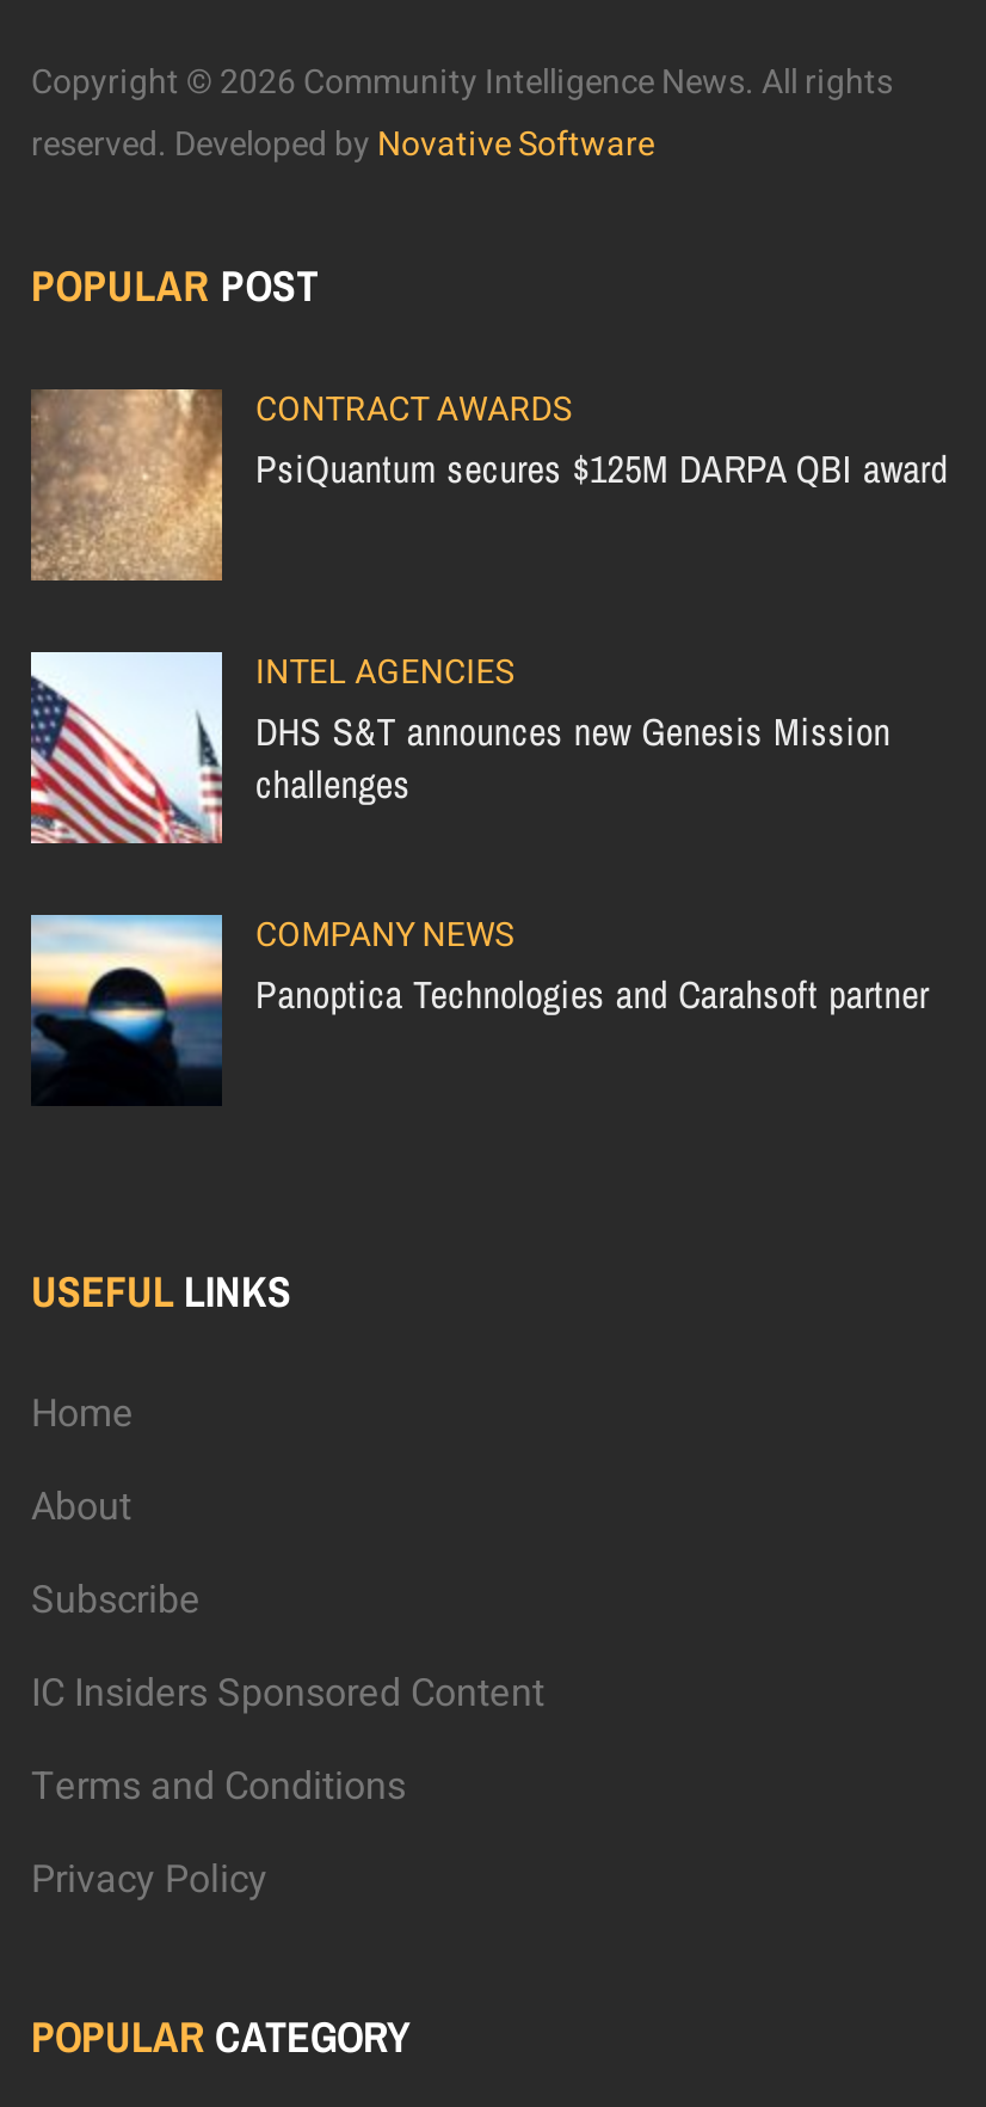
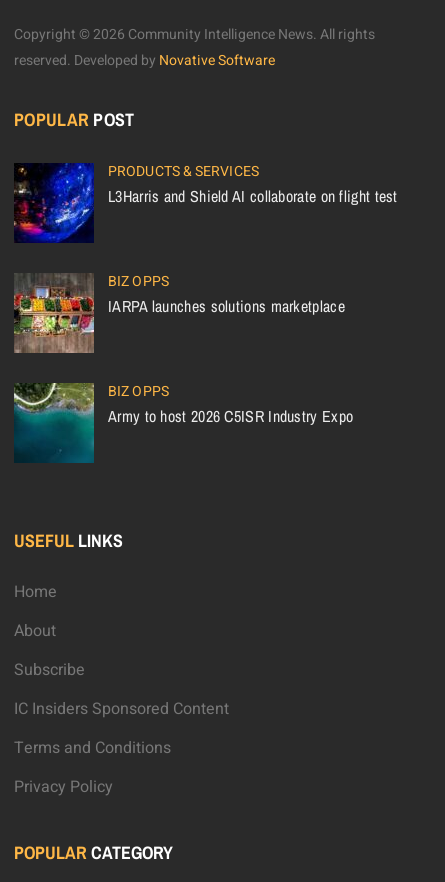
[29,384,948,583] [image] | CONTRACT AWARDS | PsiQuantum secures $125M DARPA QBI award -> [13,161,398,244] [image] | PRODUCTS & SERVICES | L3Harris and Shield AI collaborate on flight test
[29,647,891,846] [image] | INTEL AGENCIES | DHS S&T announces new Genesis Mission | challenges -> [13,271,345,354] [image] | BIZ OPPS | IARPA launches solutions marketplace
[29,910,929,1106] [image] | COMPANY NEWS | Panoptica Technologies and Carahsoft partner -> [13,381,353,464] [image] | BIZ OPPS | Army to host 2026 C5ISR Industry Expo

